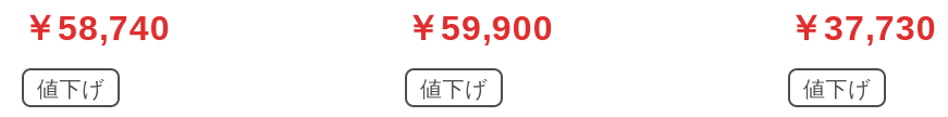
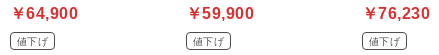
[22,9,171,46] ￥58,740 -> [10,5,78,22] ￥64,900
[788,9,937,46] ￥37,730 -> [362,5,430,22] ￥76,230

